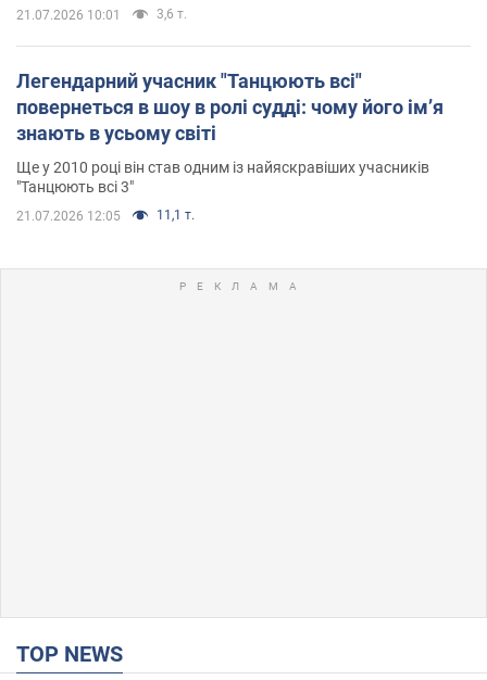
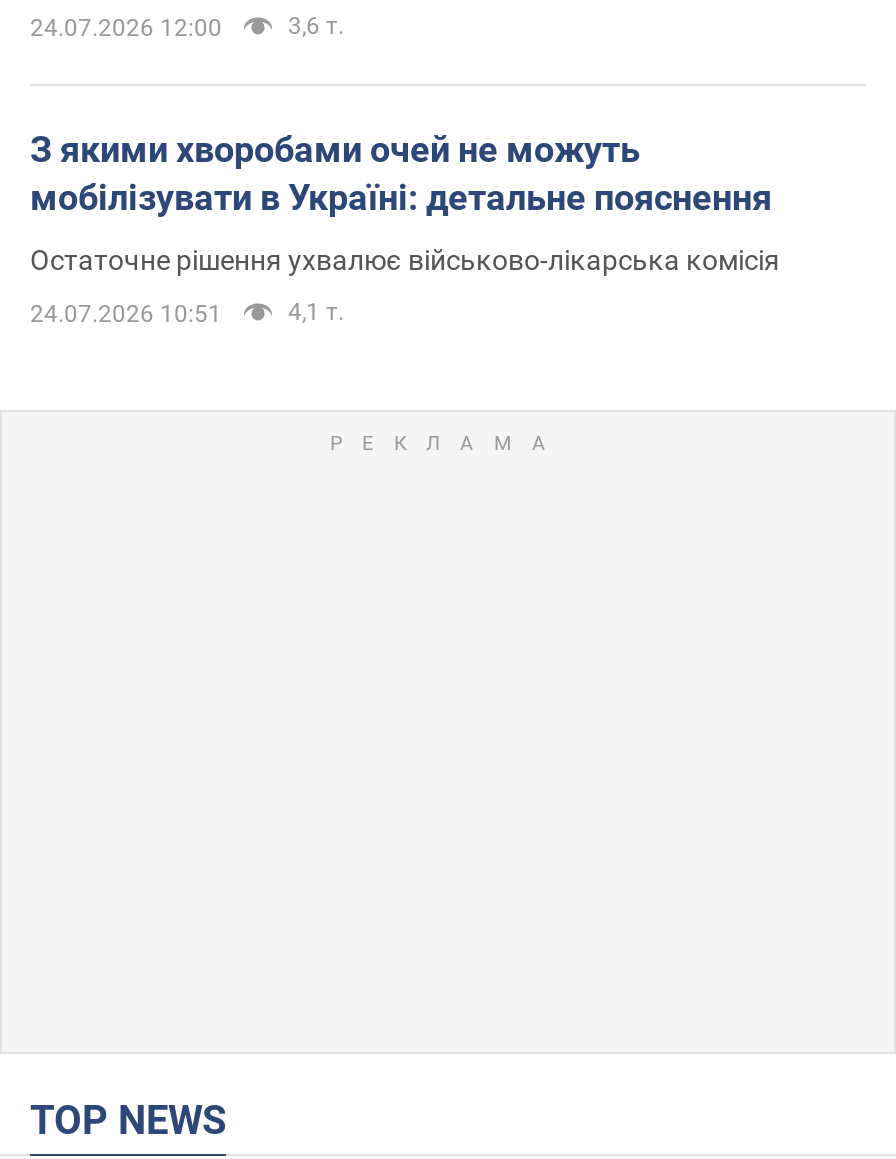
[16,7,121,22] 21.07.2026 10:01 -> [30,13,222,41] 24.07.2026 12:00
[16,69,444,144] Легендарний учасник "Танцюють всі" | повернеться в шоу в ролі судді: чому його імʼя | знають в усьому світі -> [30,127,772,217] З якими хворобами очей не можуть | мобілізувати в Україні: детальне пояснення
[16,158,429,195] Ще у 2010 році він став одним із найяскравіших учасників | "Танцюють всі 3" -> [30,243,780,275] Остаточне рішення ухвалює військово-лікарська комісія
[16,207,195,223] 21.07.2026 12:05 | 11,1 т. -> [30,297,344,327] 24.07.2026 10:51 | 4,1 т.

